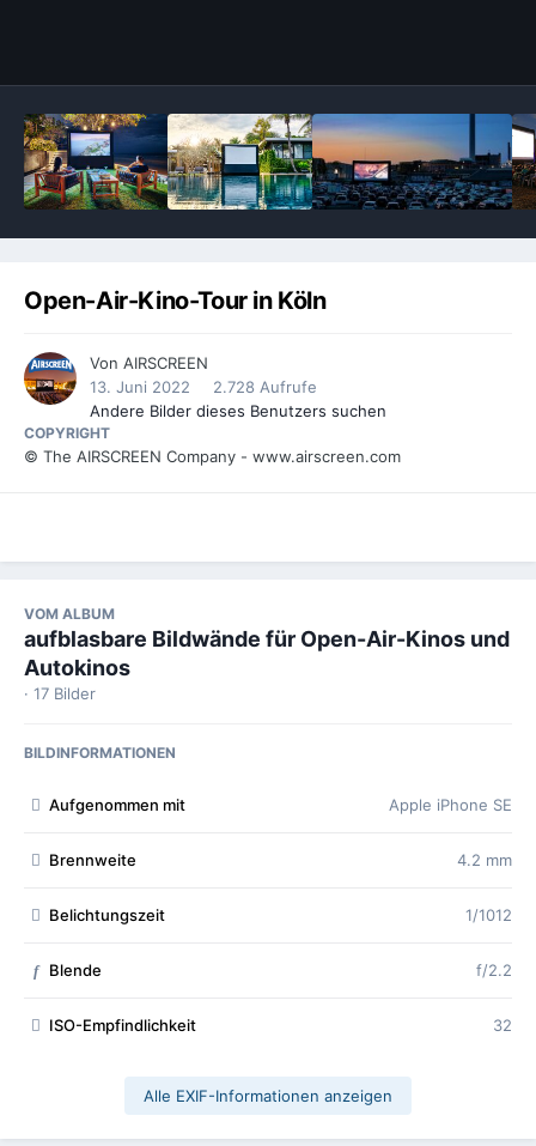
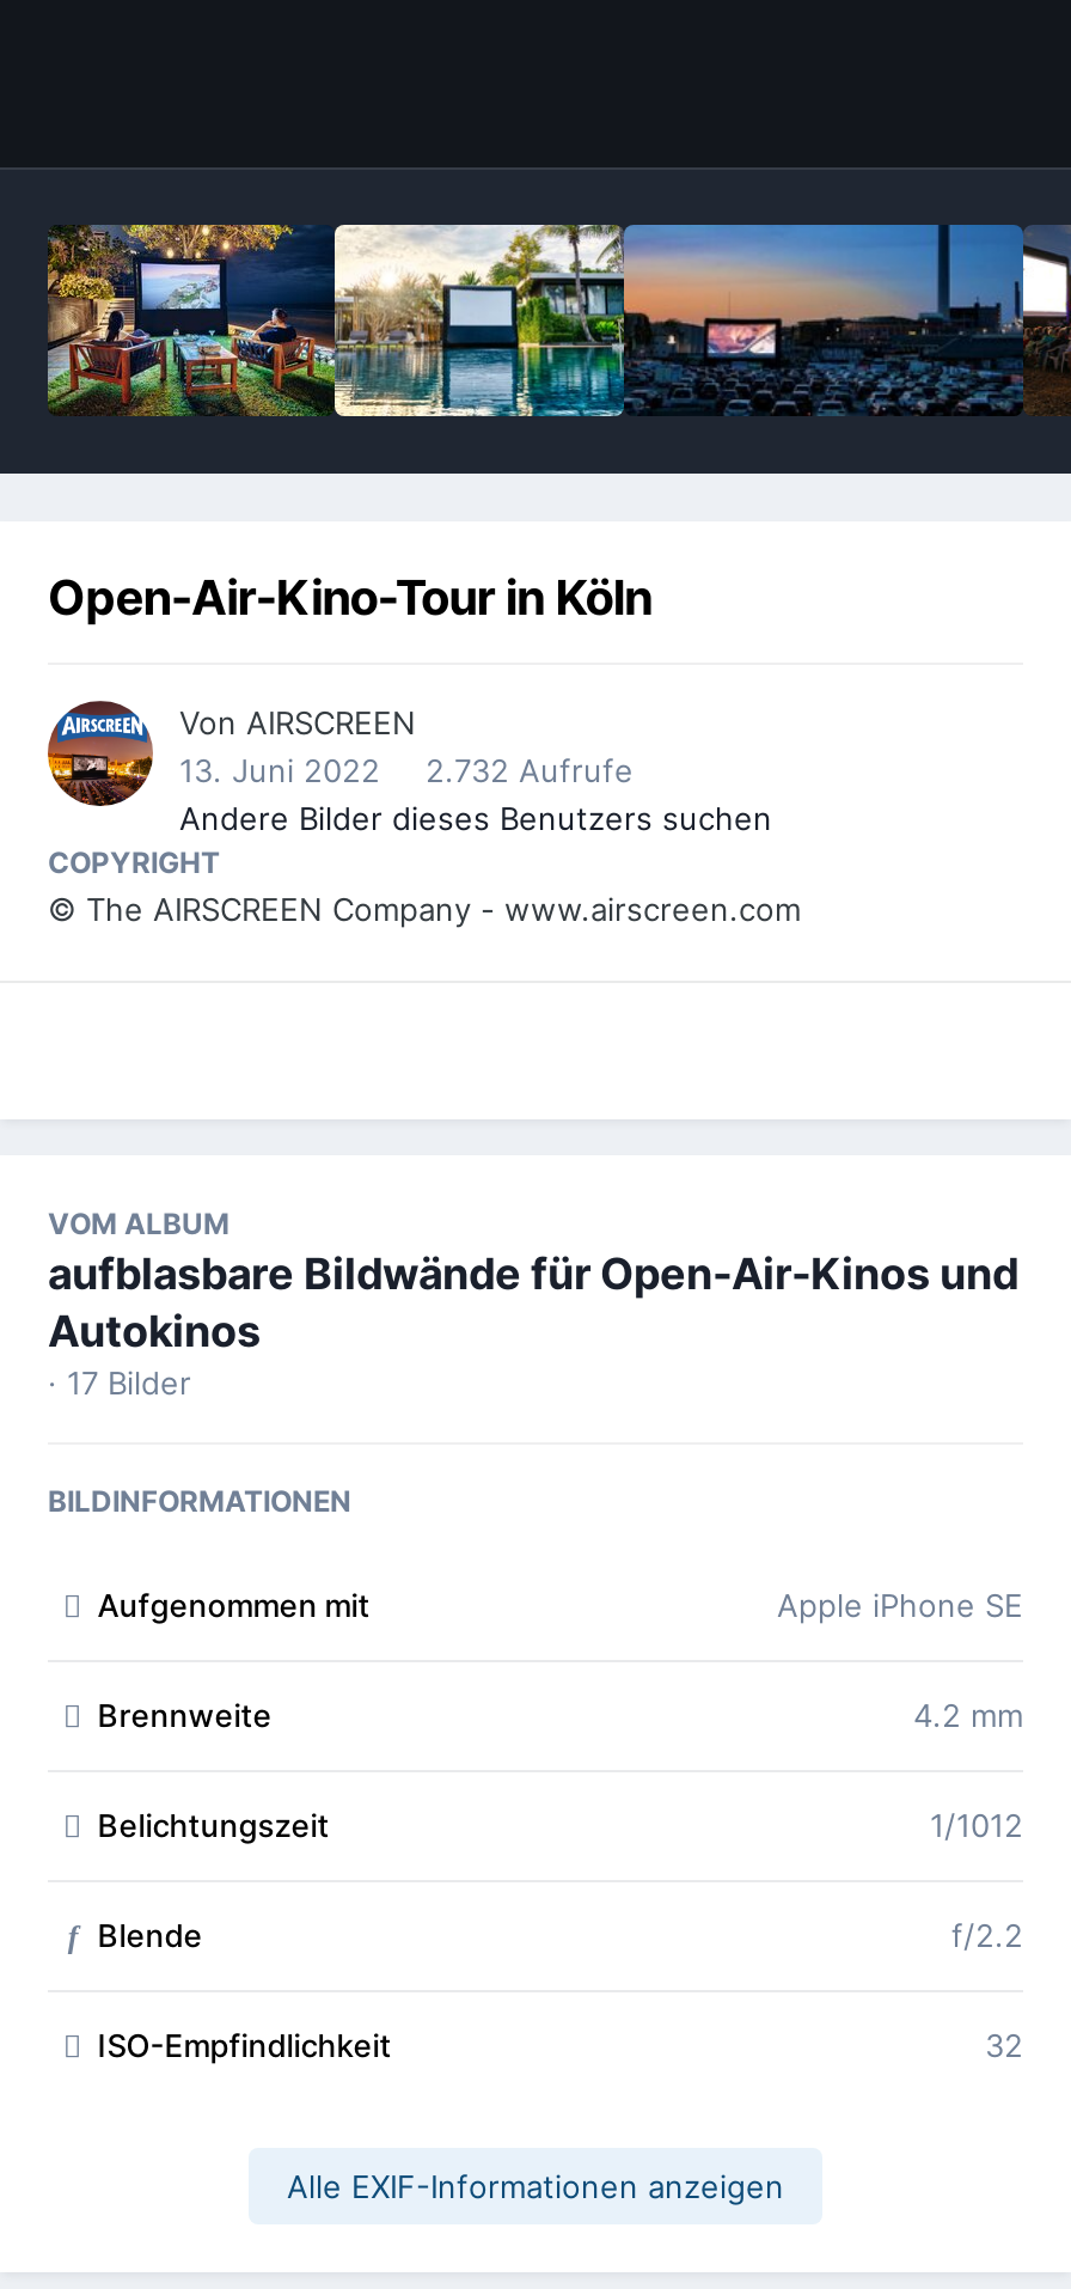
[90,377,317,397] 13. Juni 2022 2.728 Aufrufe -> [179,752,634,790] 13. Juni 2022 2.732 Aufrufe

